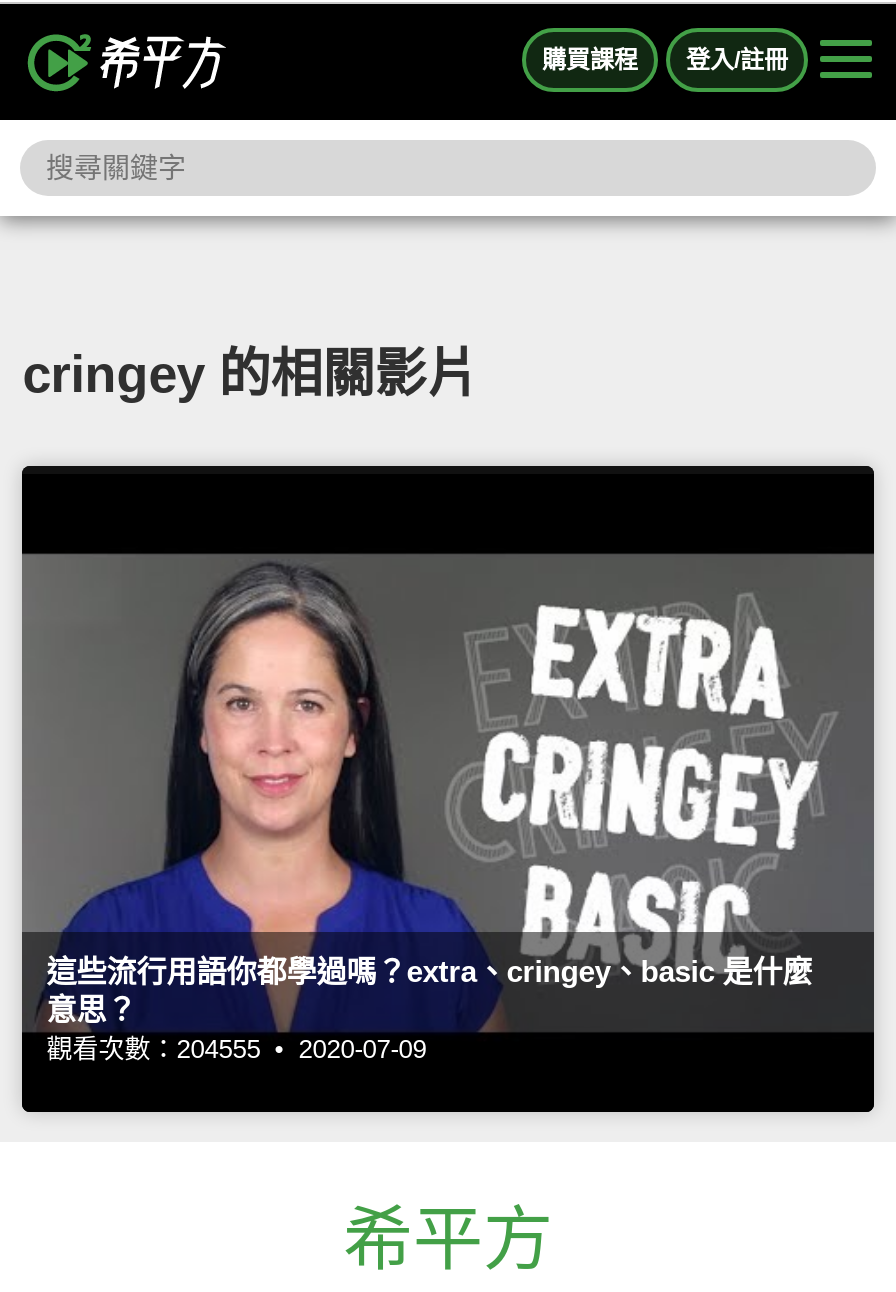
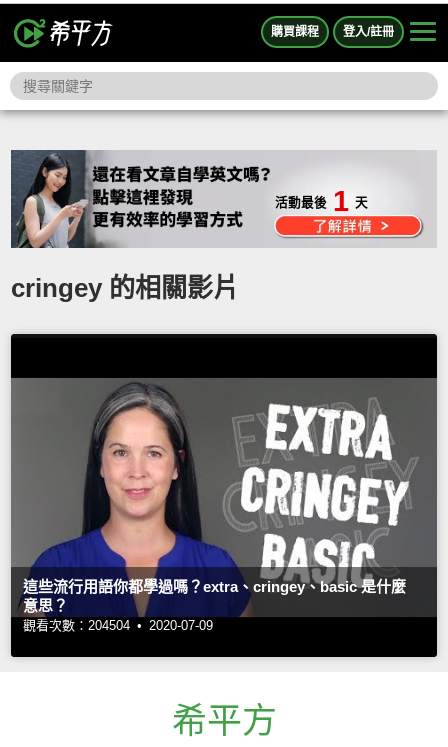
none -> [275,185,368,217] 活動最後 1 天
[46,1034,426,1064] 觀看次數：204555 • 2020-07-09 -> [23,618,213,633] 觀看次數：204504 • 2020-07-09

